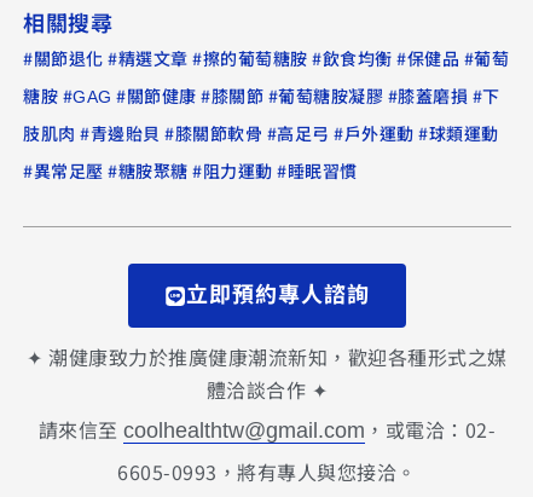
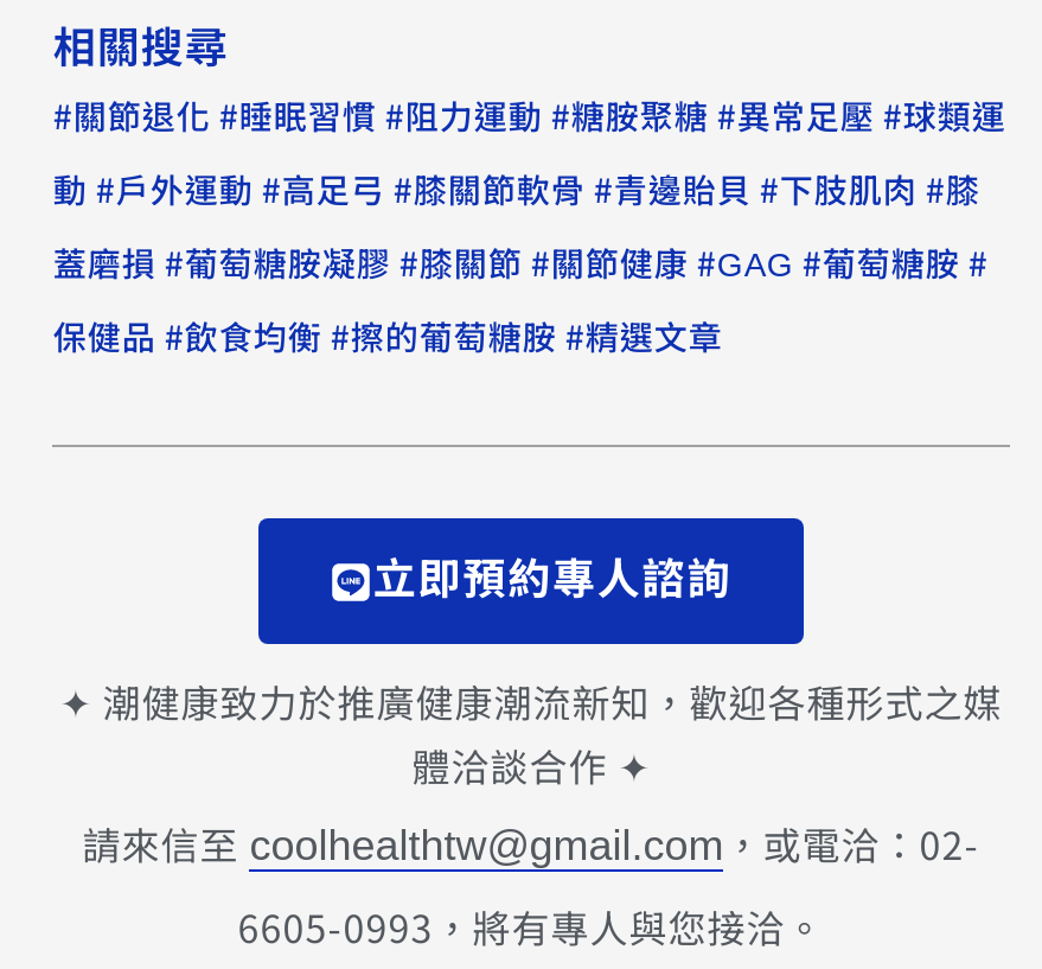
[23,46,509,70] #關節退化#精選文章#擦的葡萄糖胺#飲食均衡#保健品#葡萄 -> [53,90,1006,137] #關節退化#睡眠習慣#阻力運動#糖胺聚糖#異常足壓#球類運
[23,83,500,108] 糖胺#GAG #關節健康#膝關節#葡萄糖胺凝膠#膝蓋磨損#下 -> [53,163,980,211] 動#戶外運動#高足弓#膝關節軟骨#青邊貽貝#下肢肌肉#膝
[23,121,499,145] 肢肌肉#青邊貽貝#膝關節軟骨#高足弓#戶外運動#球類運動 -> [53,237,988,284] 蓋磨損#葡萄糖胺凝膠#膝關節#關節健康#GAG #葡萄糖胺#
[23,158,358,182] #異常足壓#糖胺聚糖#阻力運動#睡眠習慣 -> [53,311,723,358] 保健品#飲食均衡#擦的葡萄糖胺#精選文章

